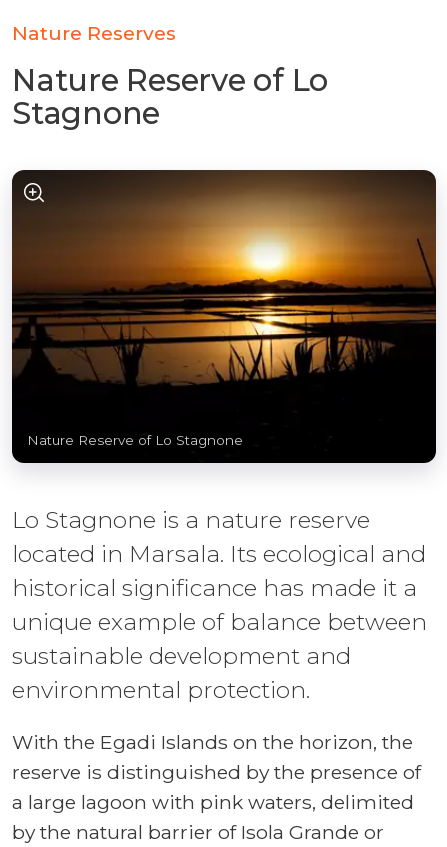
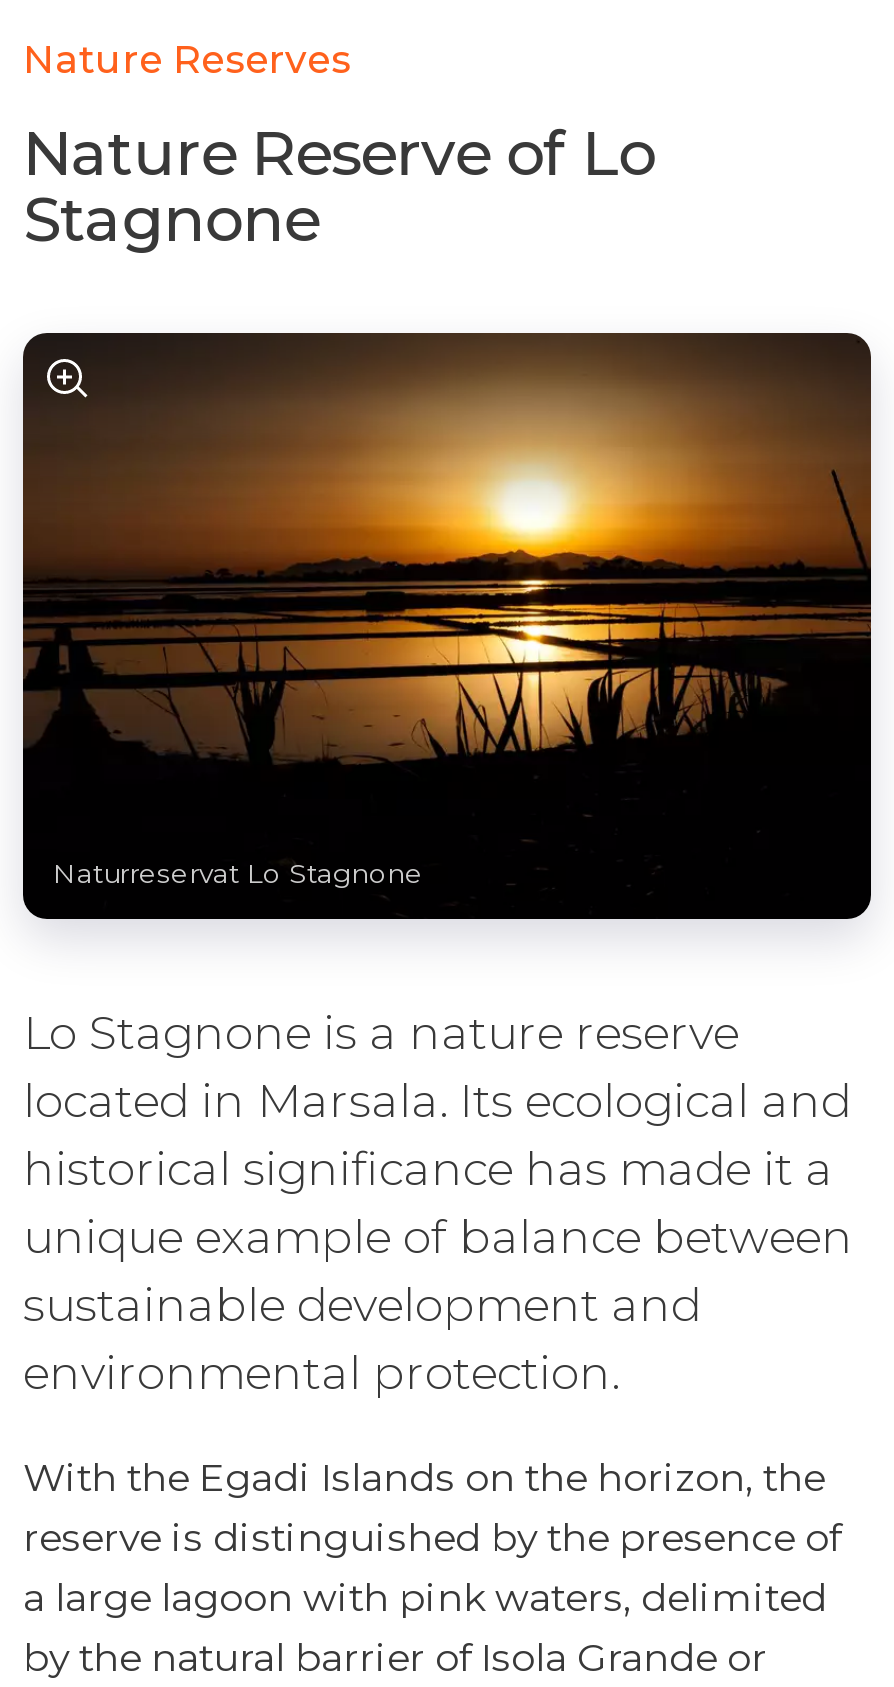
[27,431,243,447] Nature Reserve of Lo Stagnone -> [53,856,423,888] Naturreservat Lo Stagnone

